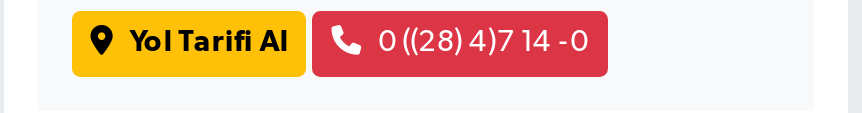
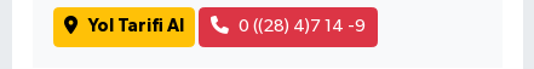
[378,28,588,58] 0 ((28) 4)7 14 -0 -> [239,17,366,36] 0 ((28) 4)7 14 -9

